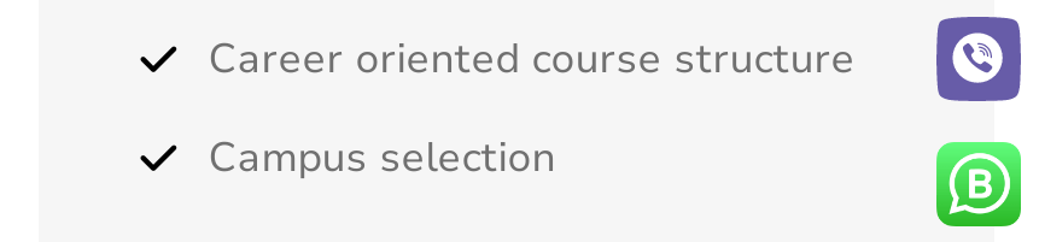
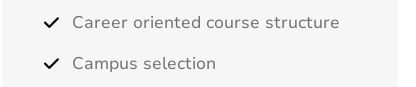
[934,14,1023,104] [image] -> none
[934,140,1023,229] [image] -> none

